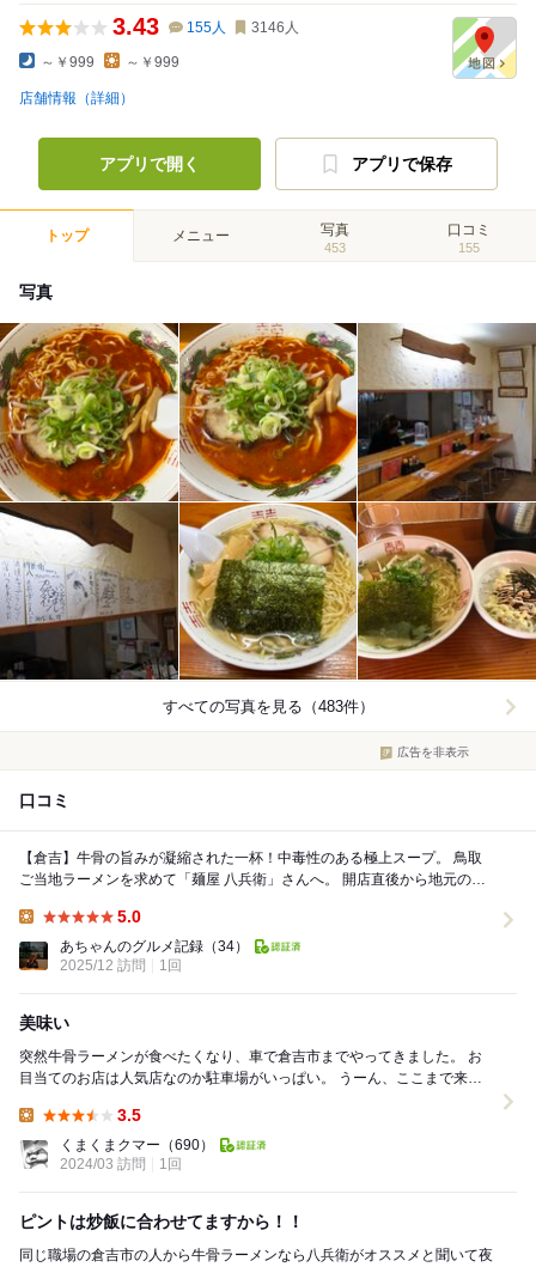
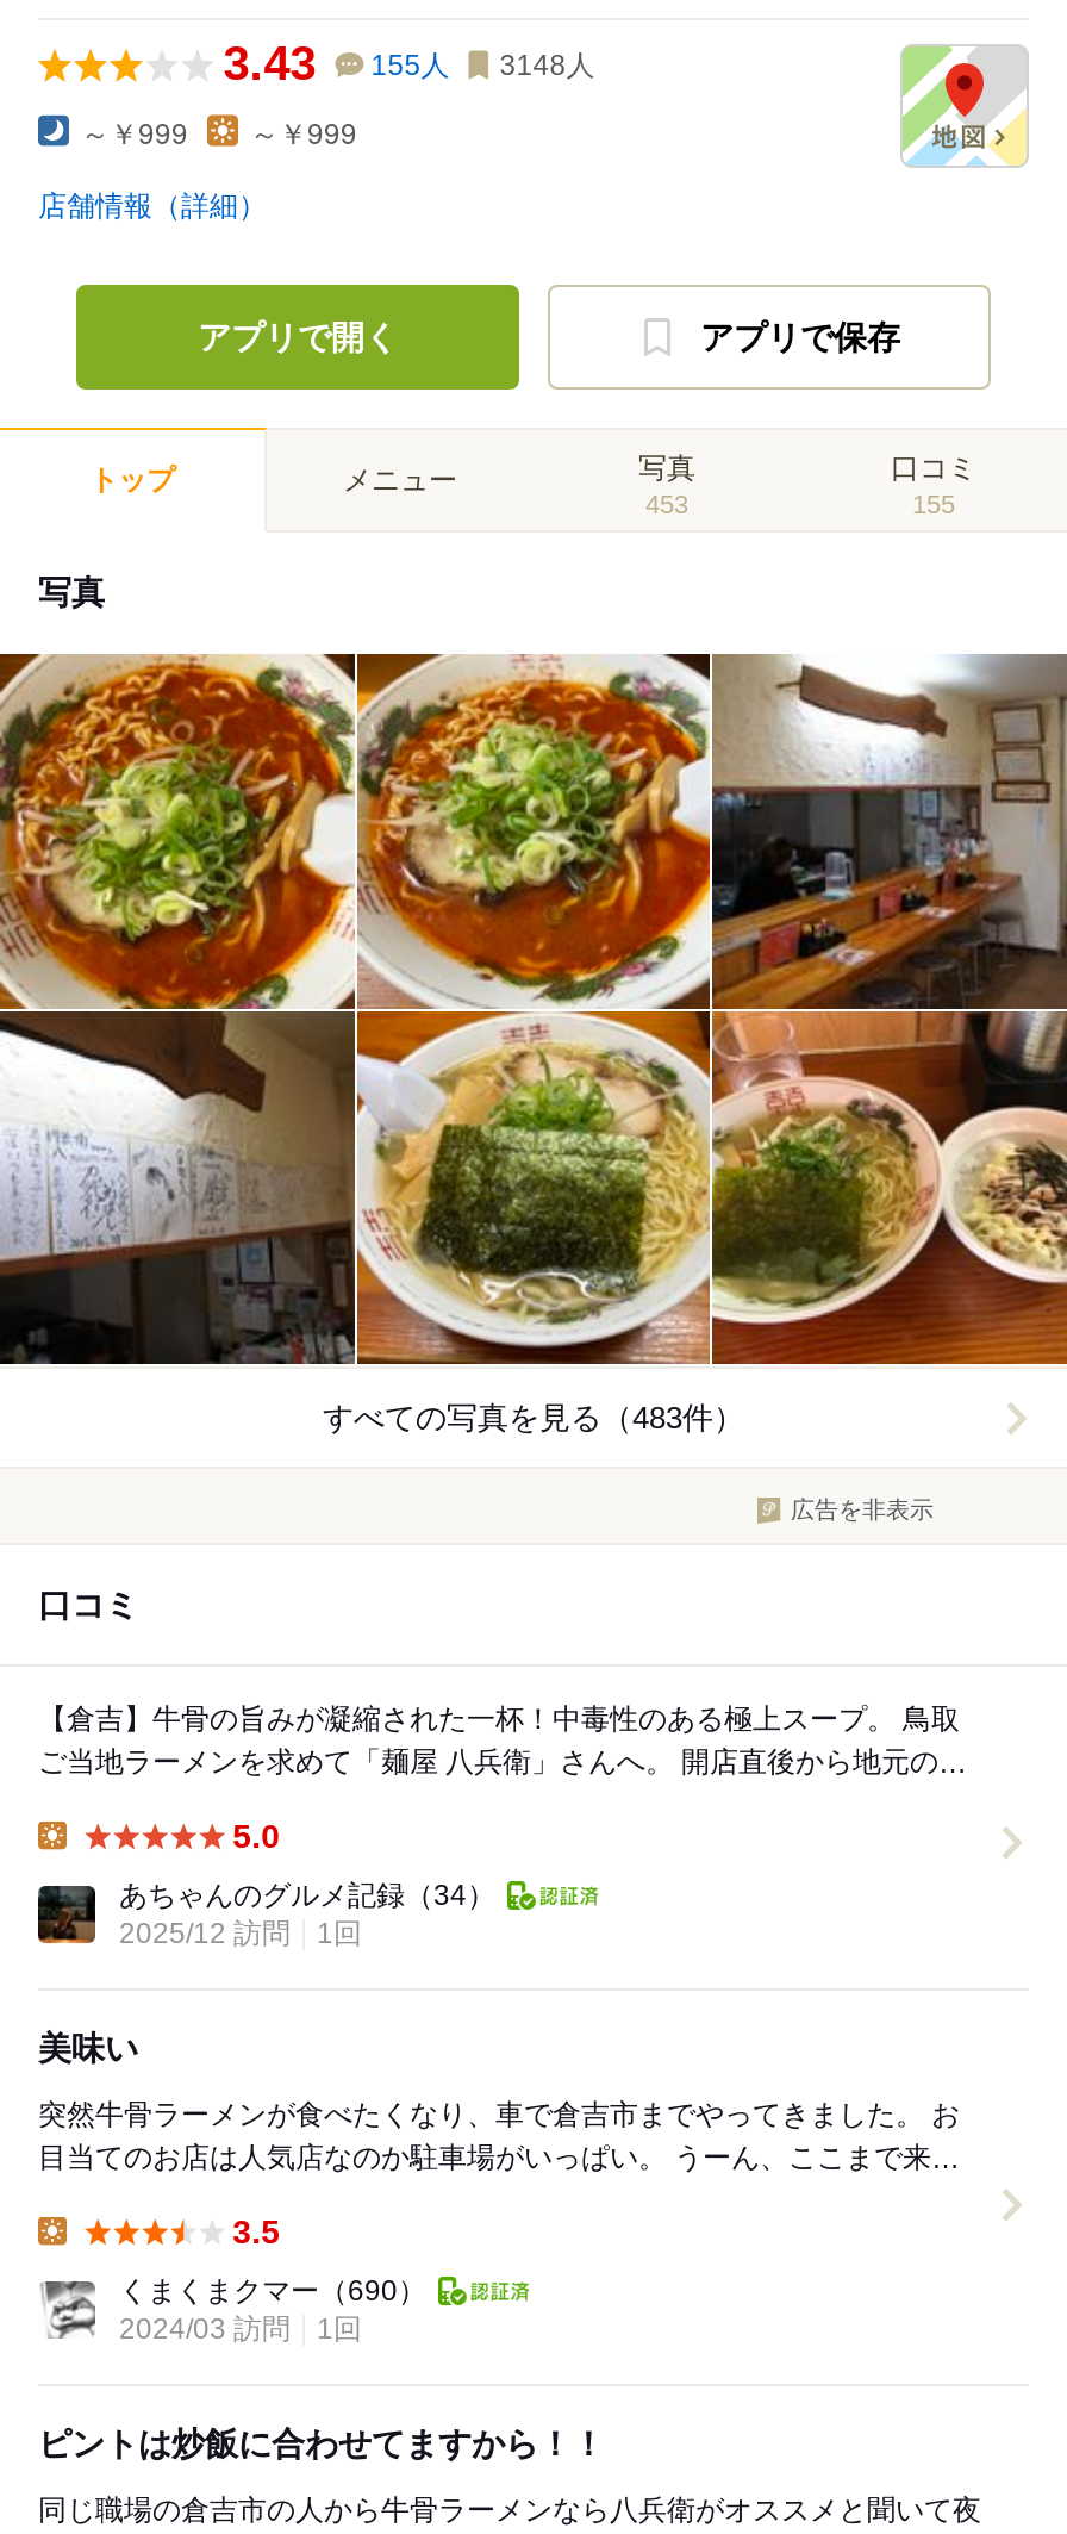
[112,13,299,39] 3.43 155人 3146人 -> [223,37,595,89] 3.43 155人 3148人

